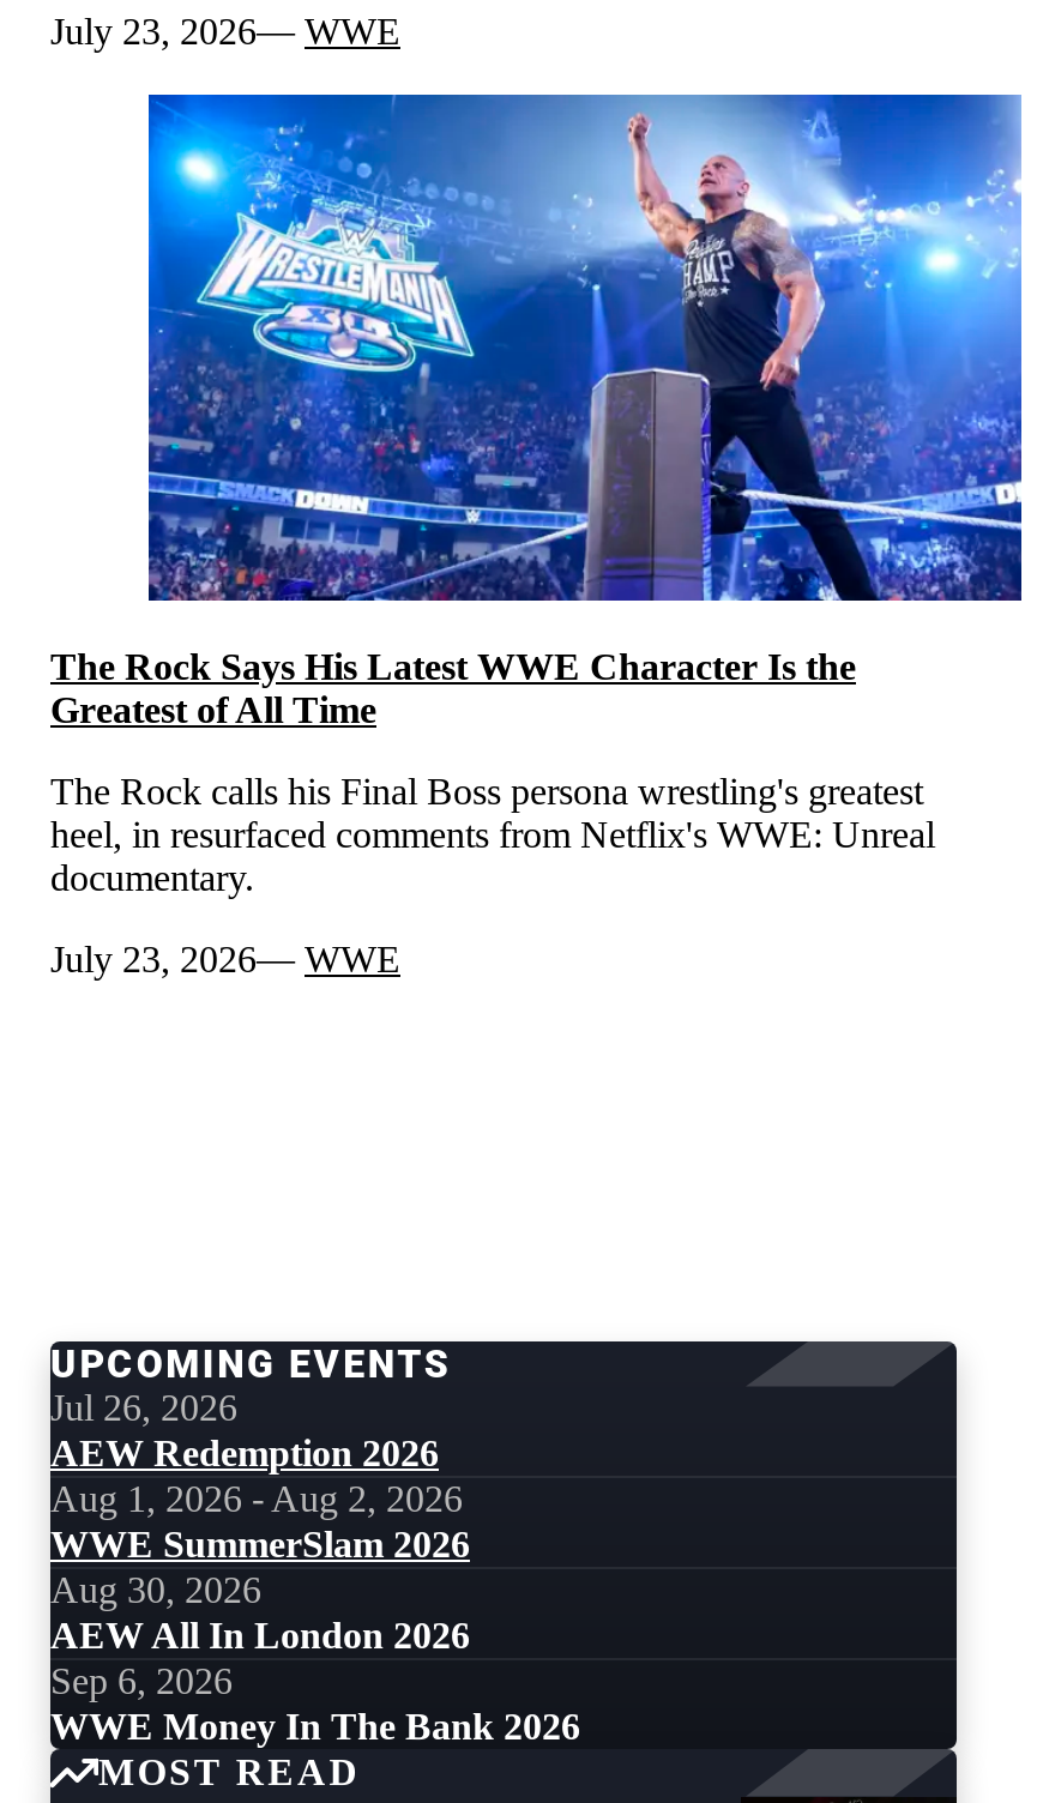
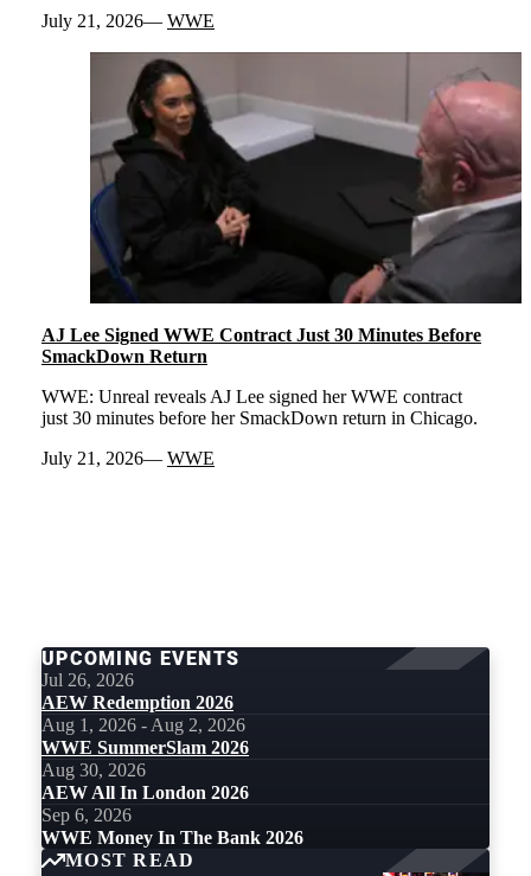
[50,11,400,51] July 23, 2026 WWE -> [41,11,215,31] July 21, 2026 WWE
[50,92,1024,729] [image] | The Rock Says His Latest WWE Character Is the | Greatest of All Time -> [41,51,523,366] [image] | AJ Lee Signed WWE Contract Just 30 Minutes Before | SmackDown Return
[50,770,935,897] The Rock calls his Final Boss persona wrestling's greatest | heel, in resurfaced comments from Netflix's WWE: Unreal | documentary. -> [41,386,478,428] WWE: Unreal reveals AJ Lee signed her WWE contract | just 30 minutes before her SmackDown return in Chicago.
[50,938,400,979] July 23, 2026 WWE -> [41,448,215,468] July 21, 2026 WWE

